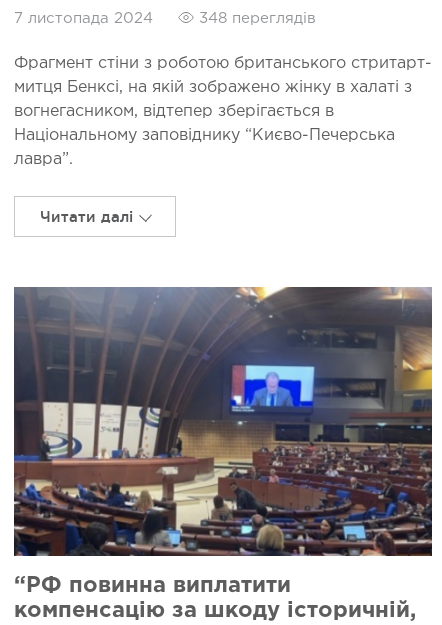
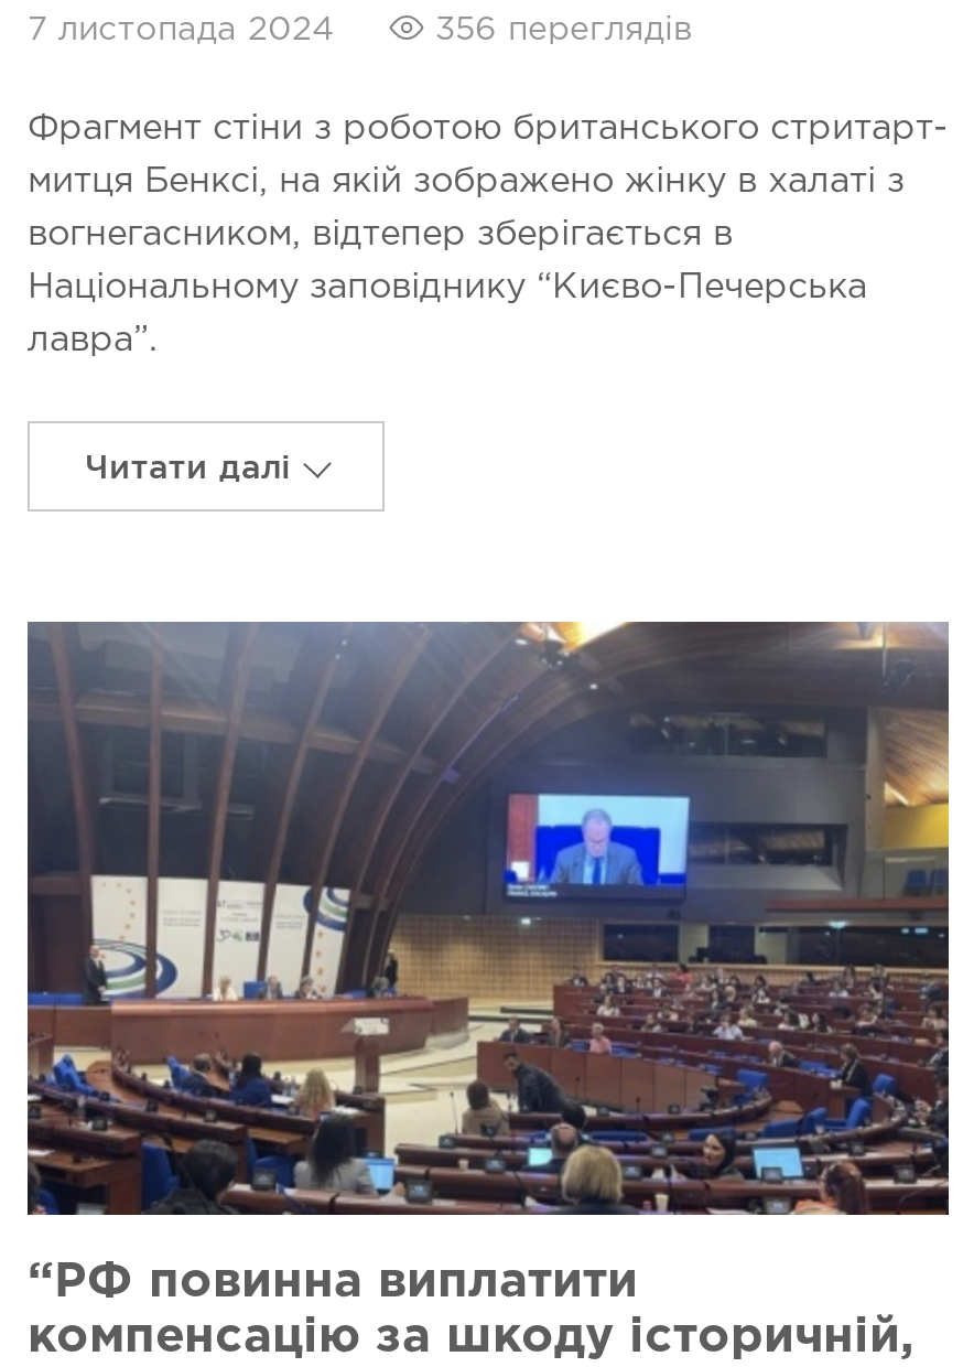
[194,12,316,25] 348 переглядів -> [424,15,693,44] 356 переглядів

